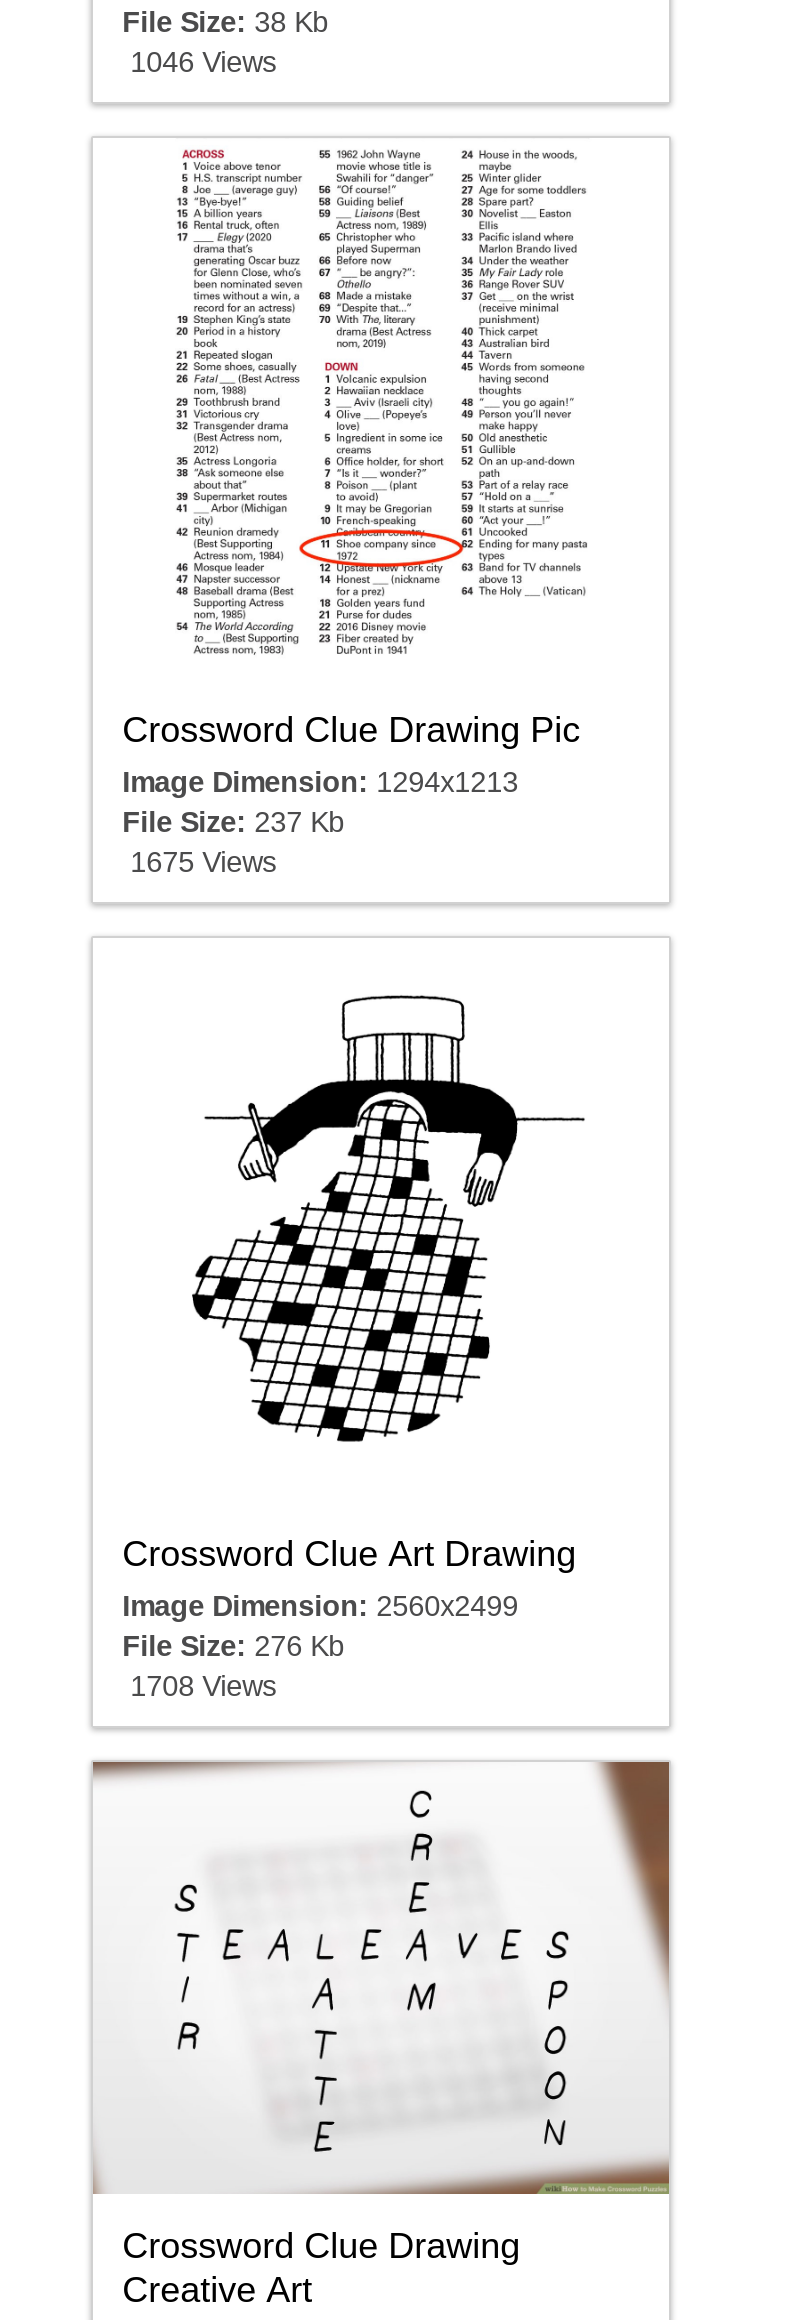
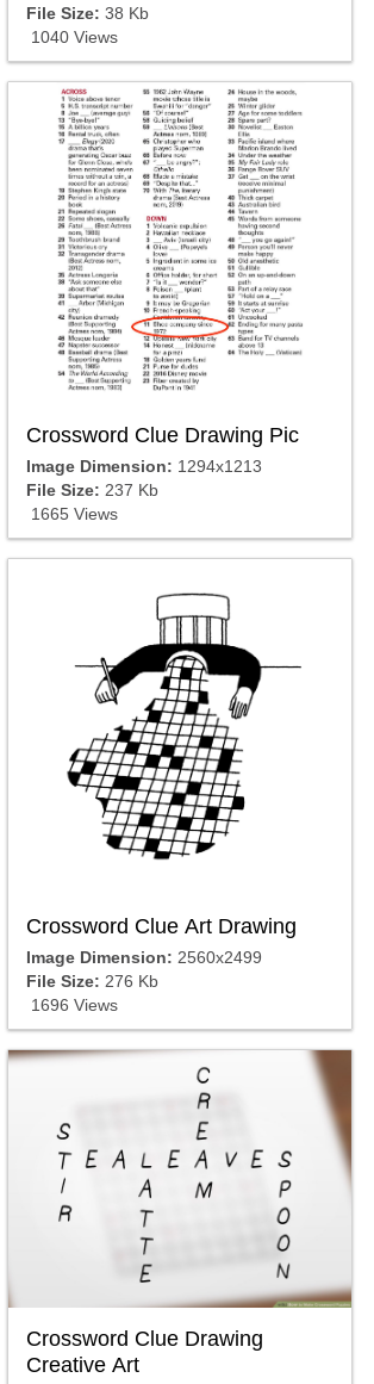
[122,46,276,78] 1046 Views -> [26,27,117,46] 1040 Views
[122,847,276,879] 1675 Views -> [26,505,117,524] 1665 Views
[122,1670,276,1702] 1708 Views -> [26,995,117,1014] 1696 Views

